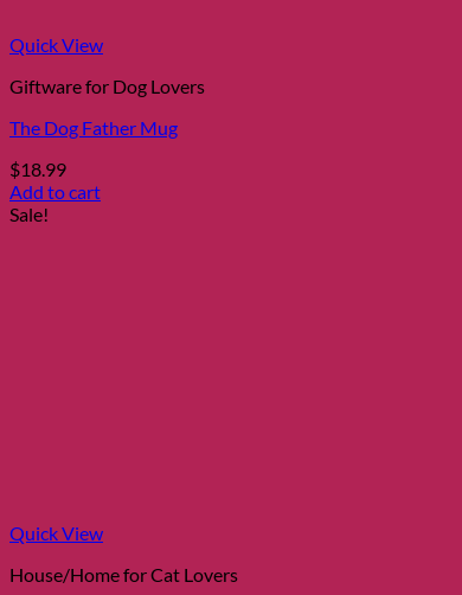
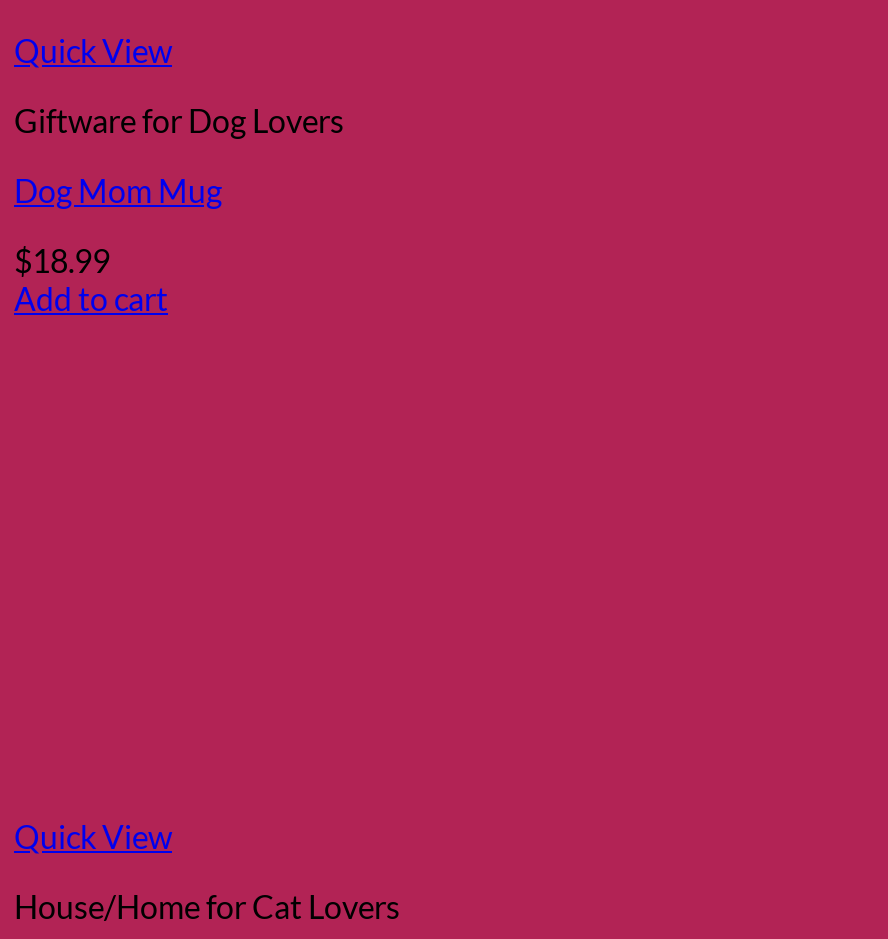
[9,116,178,138] The Dog Father Mug -> [14,170,222,208] Dog Mom Mug
[9,202,49,225] Sale! -> none

